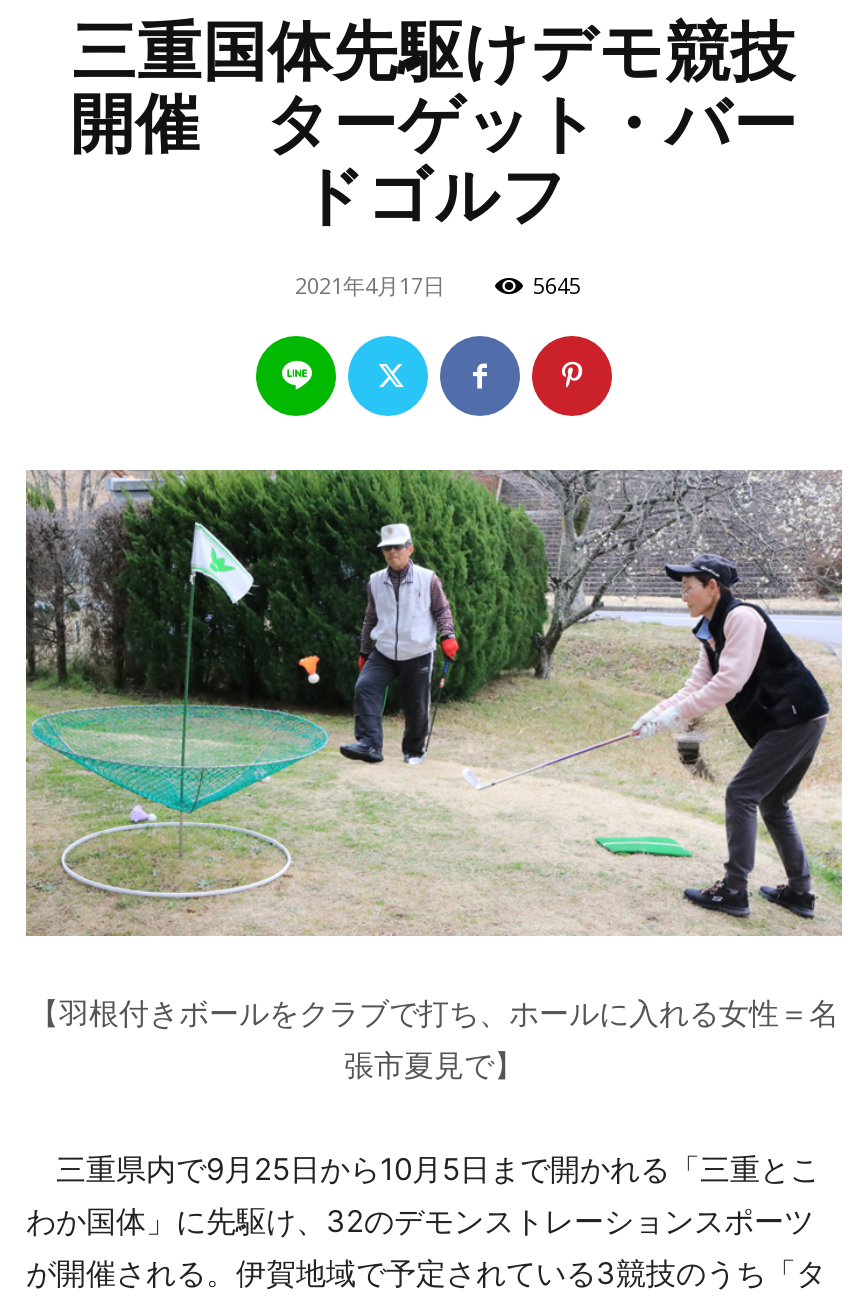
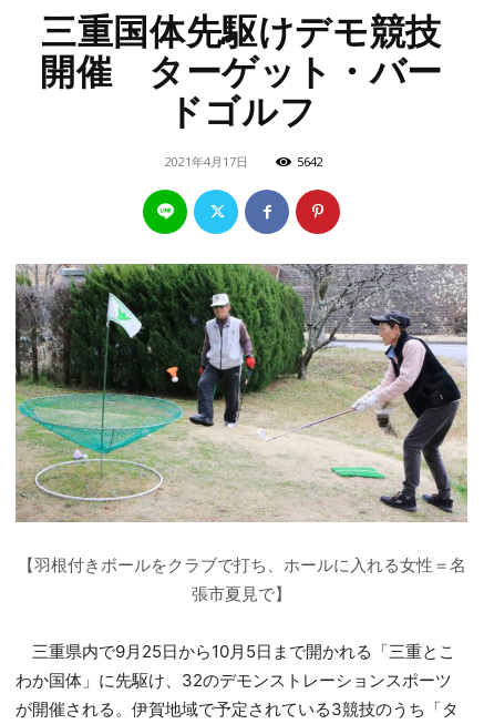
[533,270,581,300] 5645 -> [296,153,323,170] 5642

